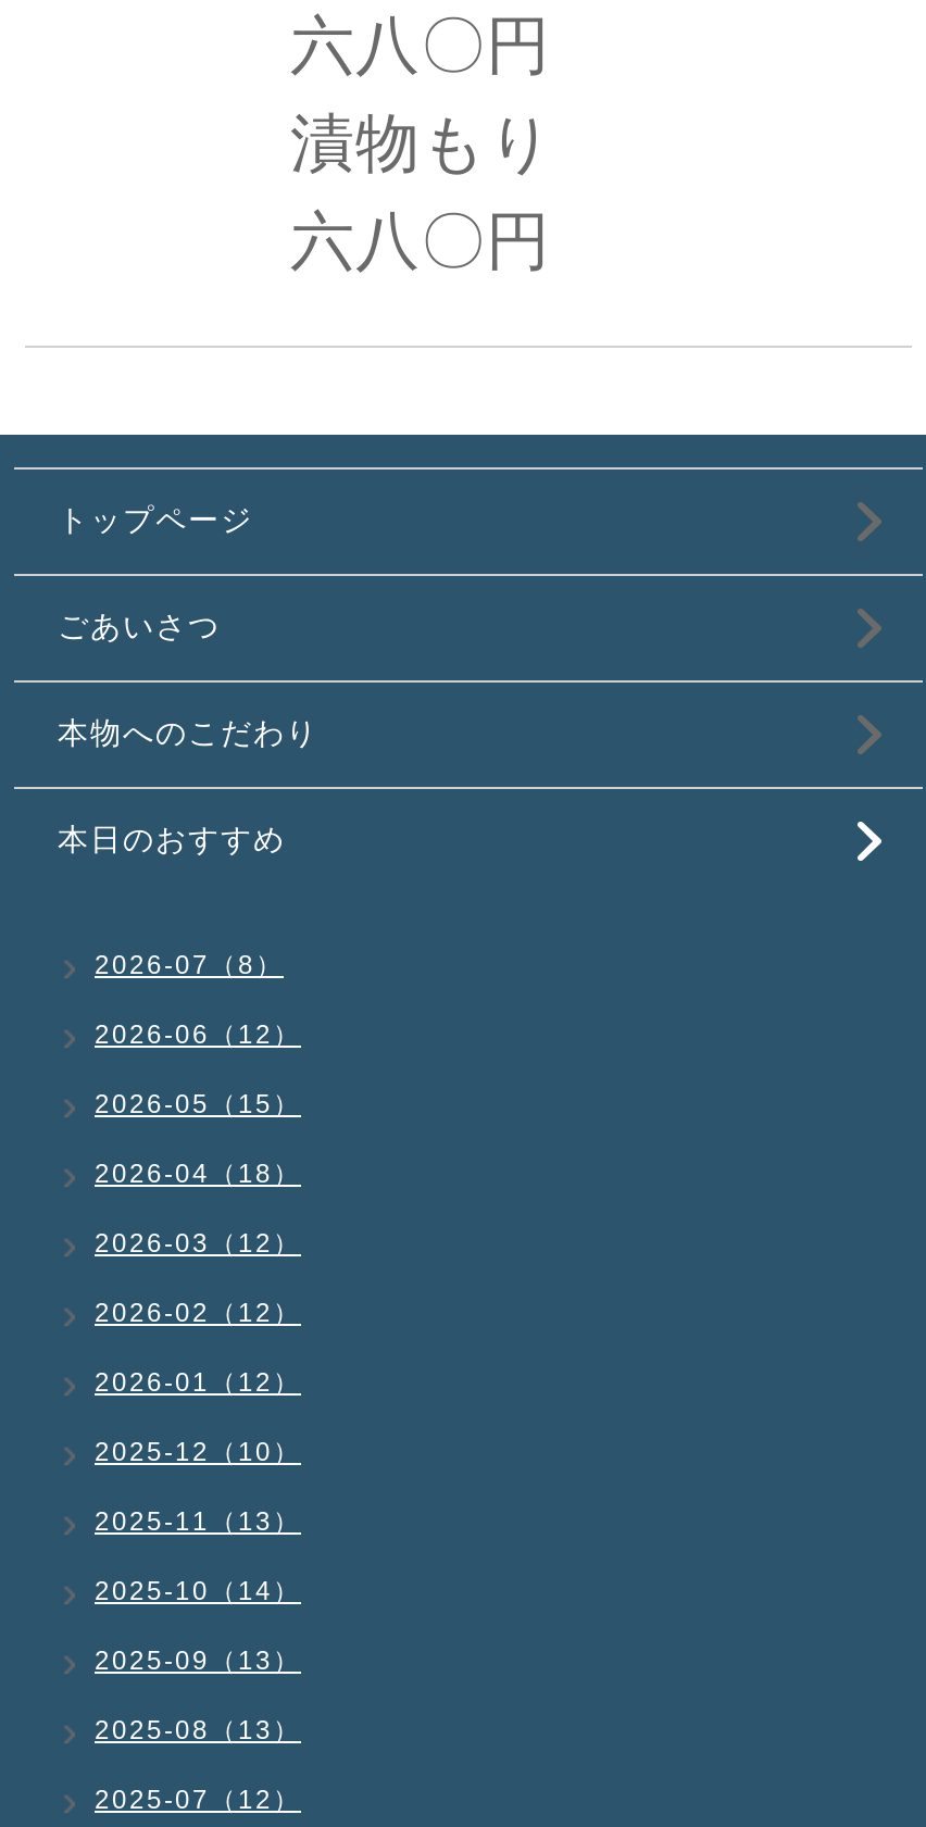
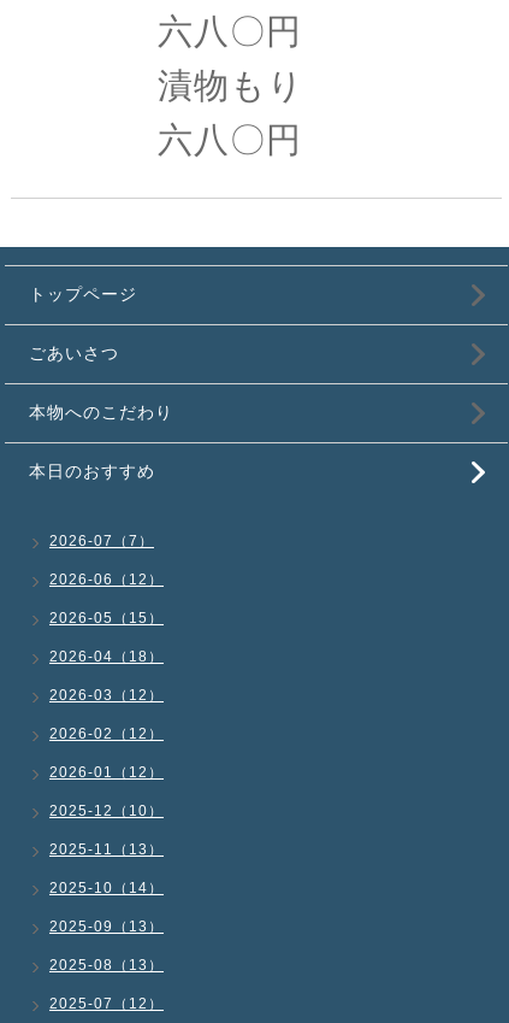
[95,950,284,980] 2026-07（8） -> [49,533,154,549] 2026-07（7）

